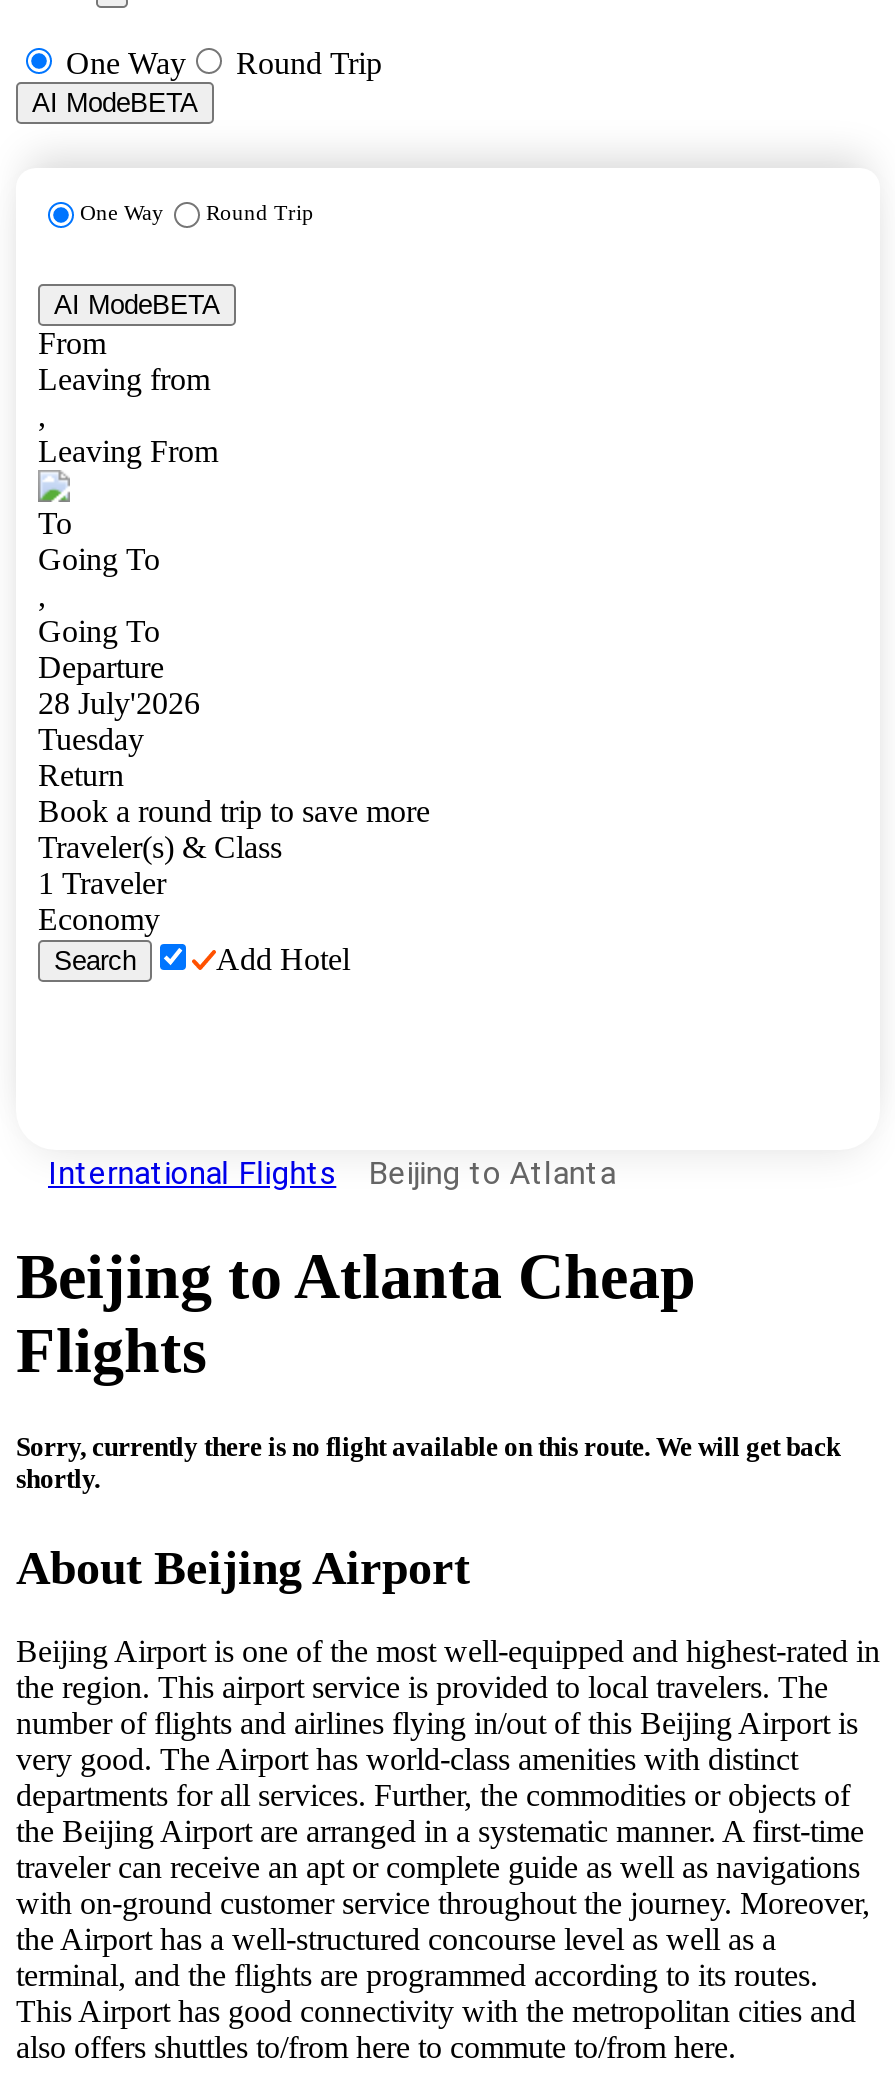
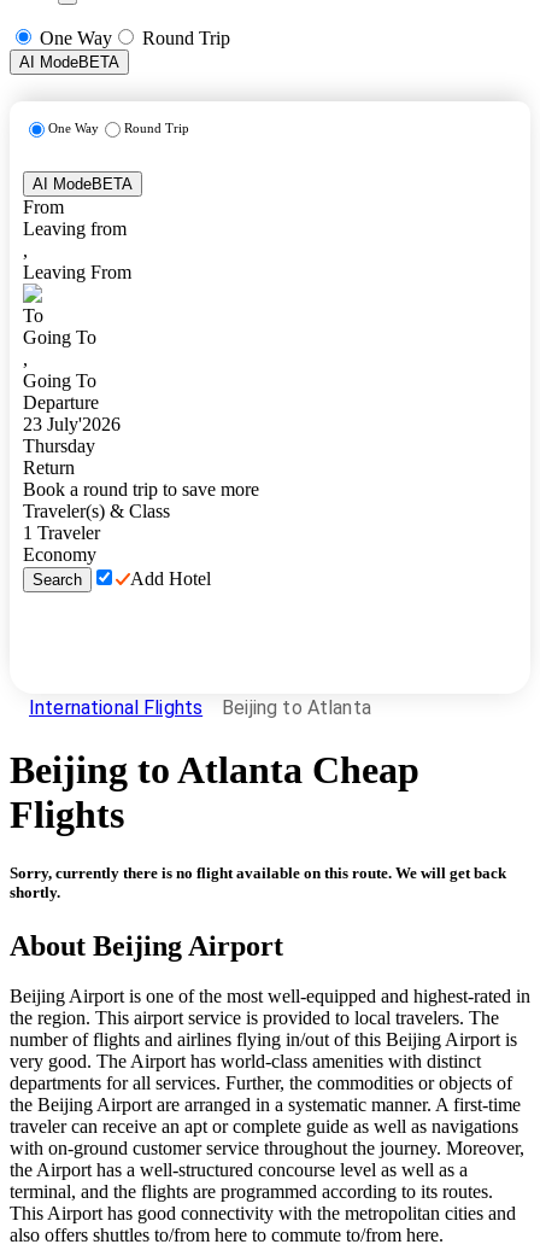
[38,686,200,756] 28 July'2026 | Tuesday -> [23,414,121,456] 23 July'2026 | Thursday

